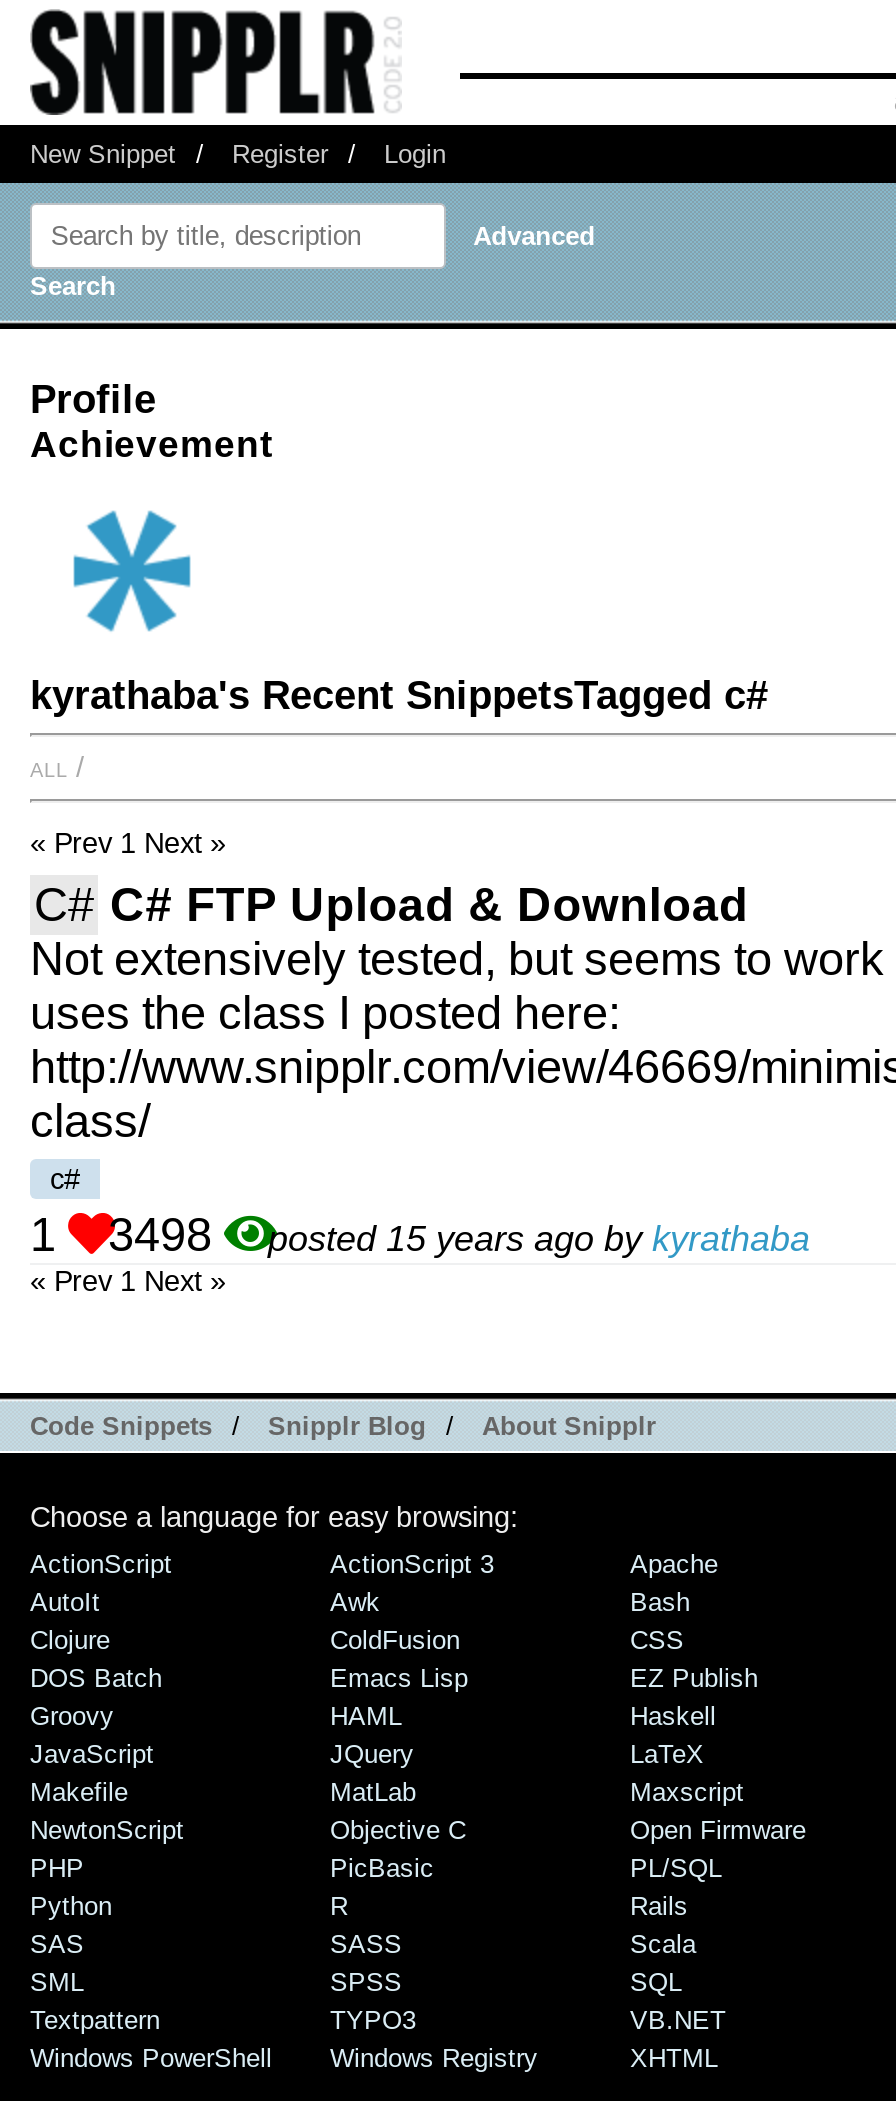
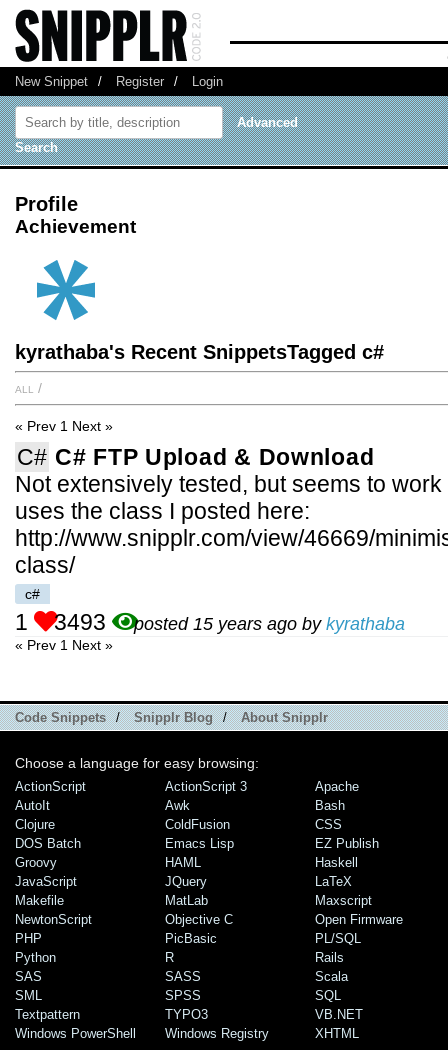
[30,1208,810,1260] 1 3498 posted 15 years ago by kyrathaba -> [15,609,405,635] 1 3493 posted 15 years ago by kyrathaba

